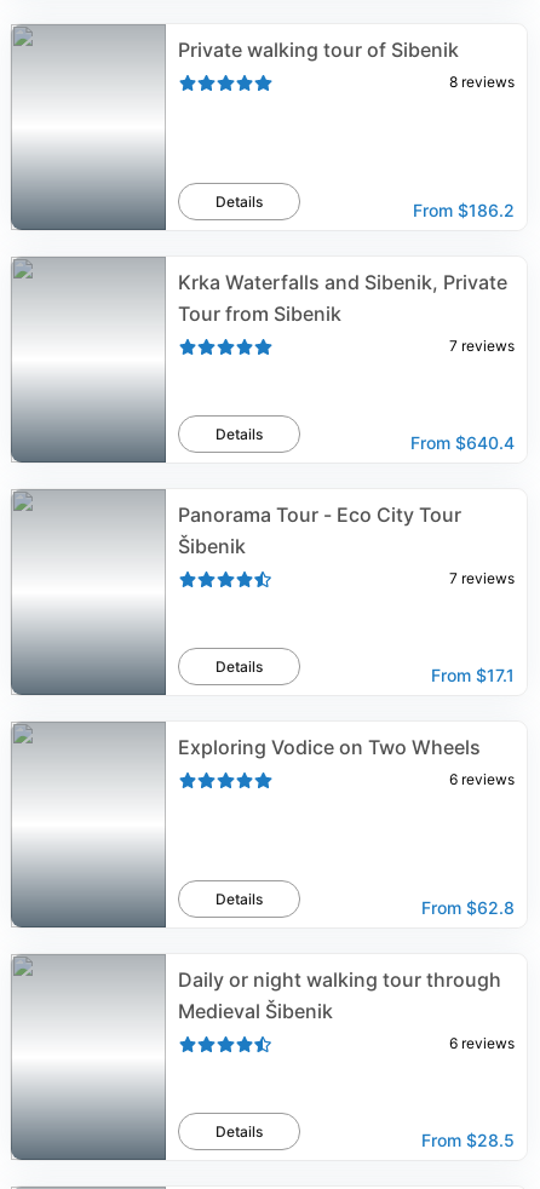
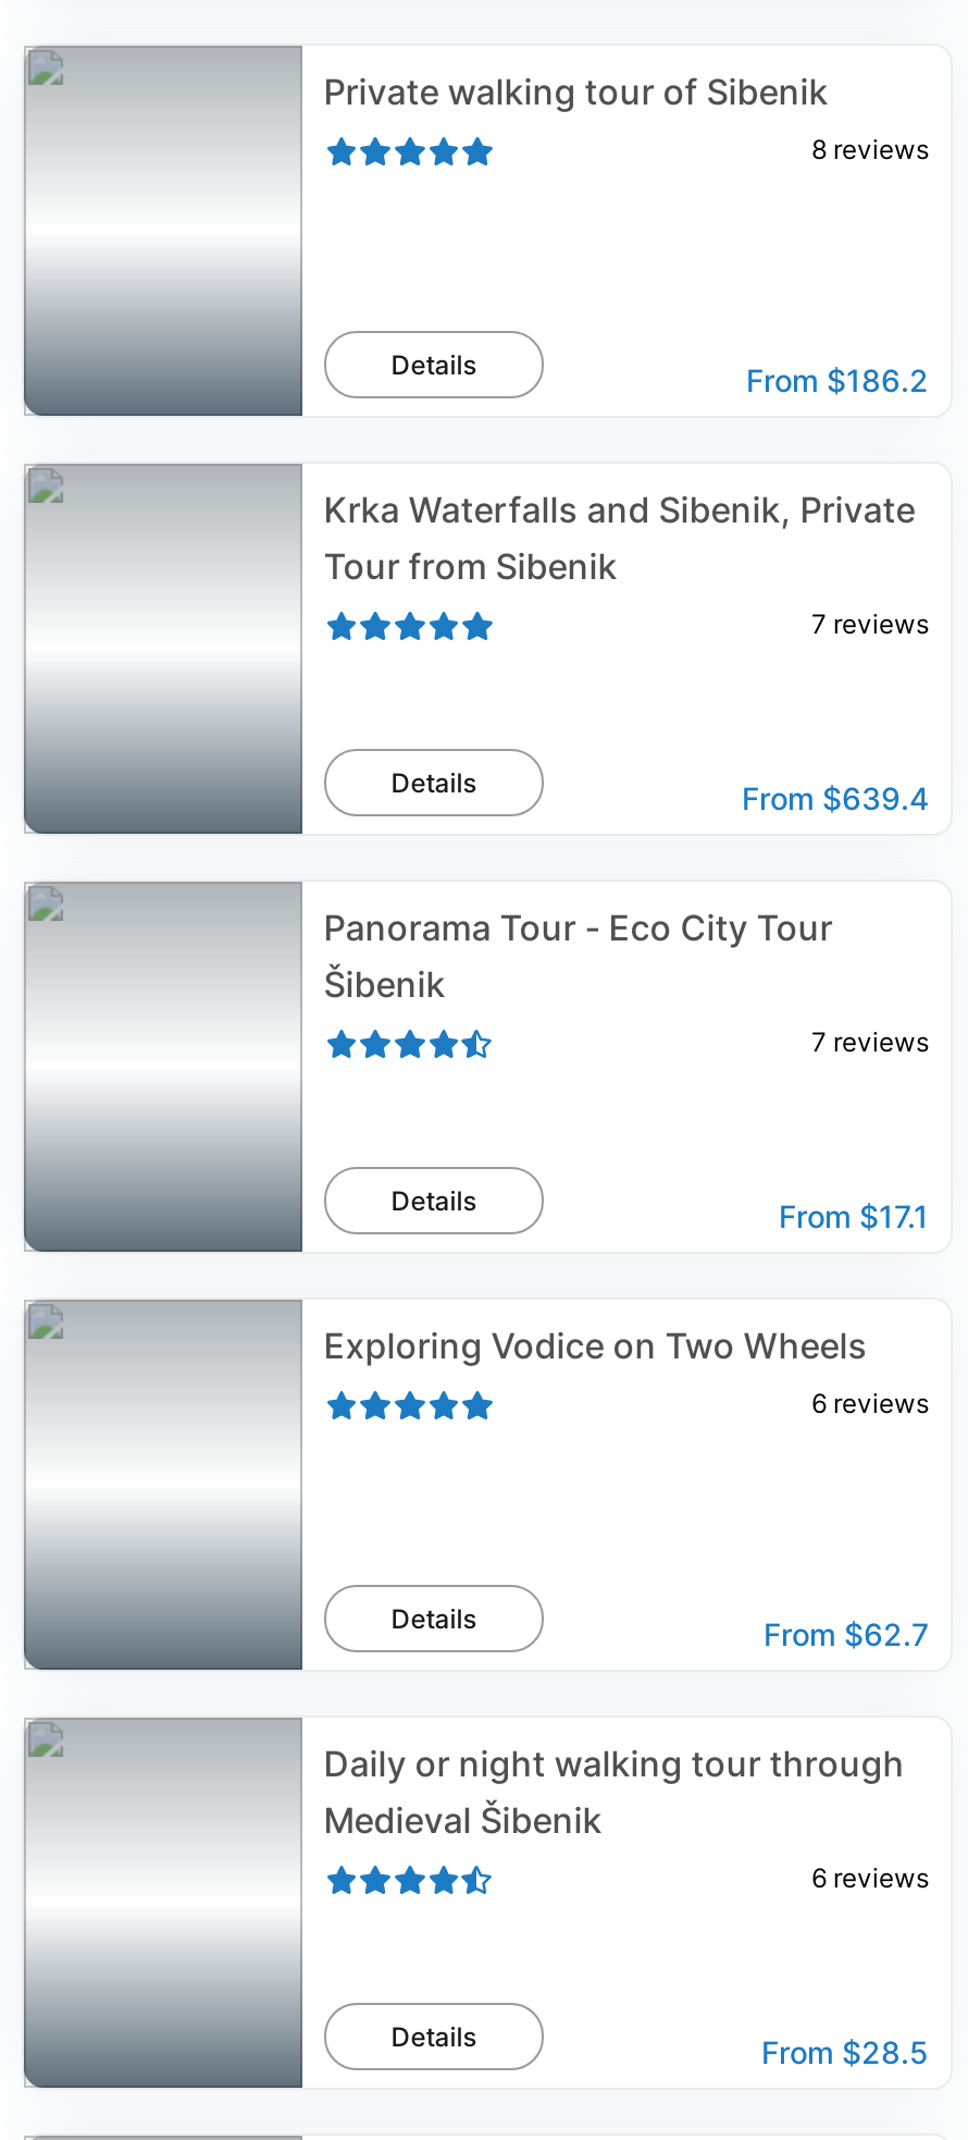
[410,432,515,453] From $640.4 -> [742,779,929,816] From $639.4
[421,897,515,918] From $62.8 -> [764,1615,929,1652] From $62.7

